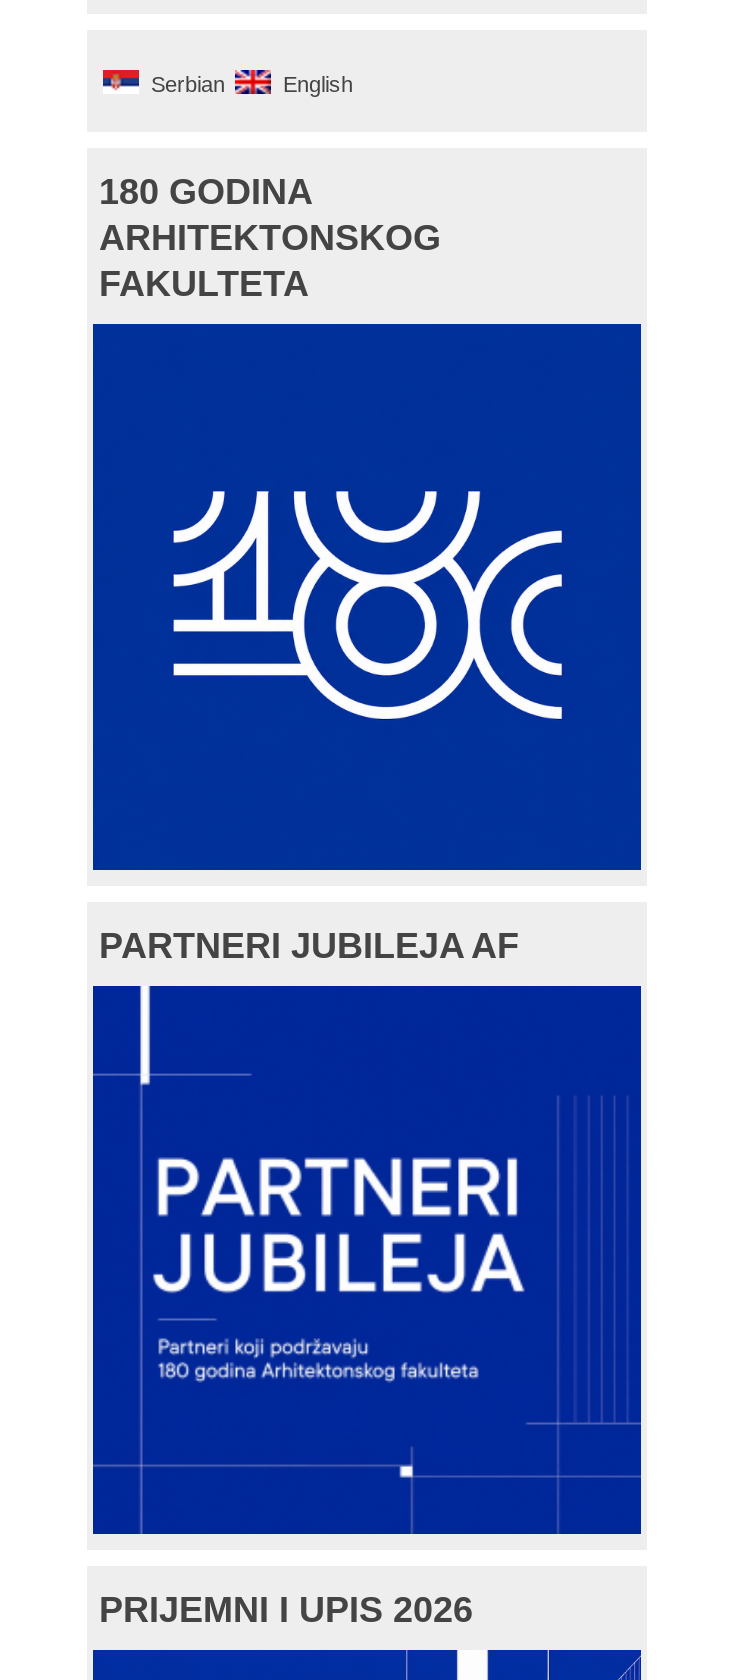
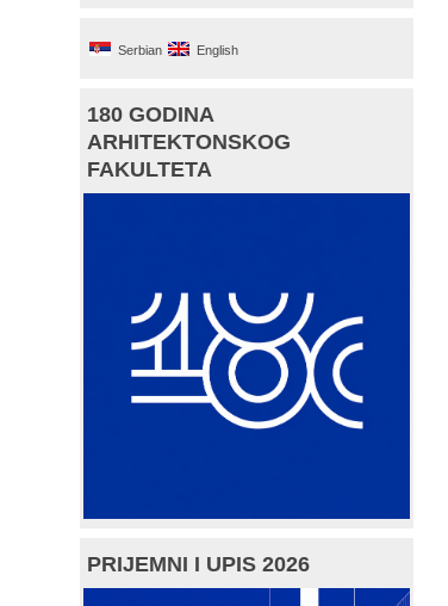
[99,925,519,965] PARTNERI JUBILEJA AF -> none
[135,988,523,1528] [image] -> none

